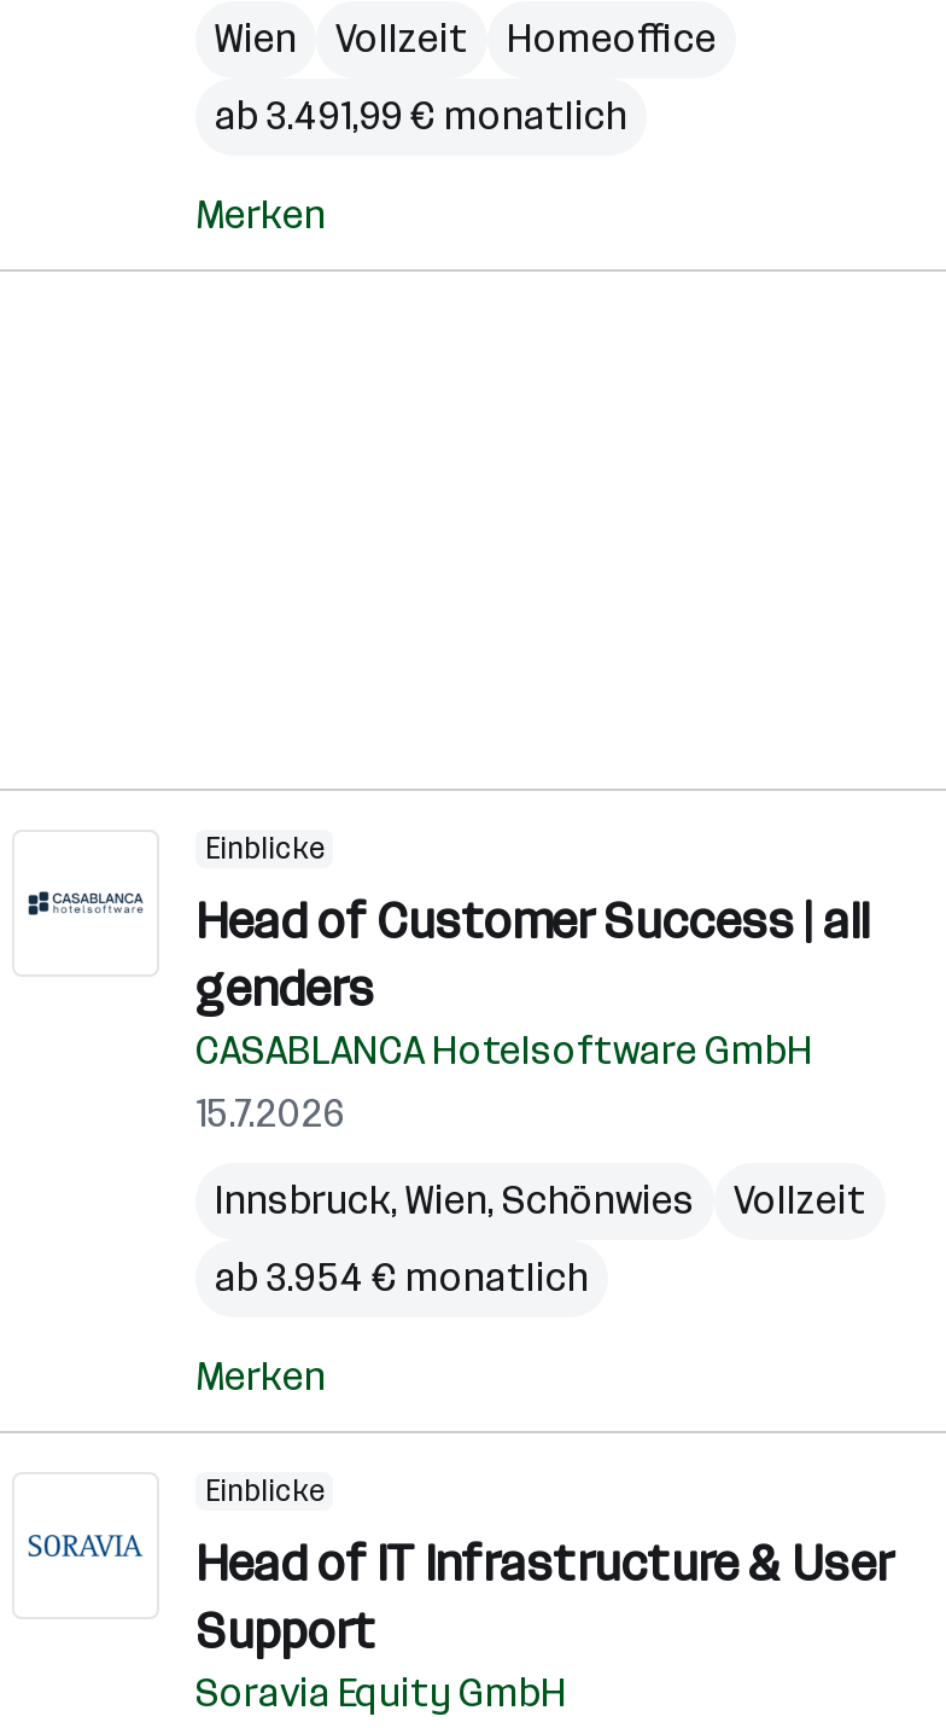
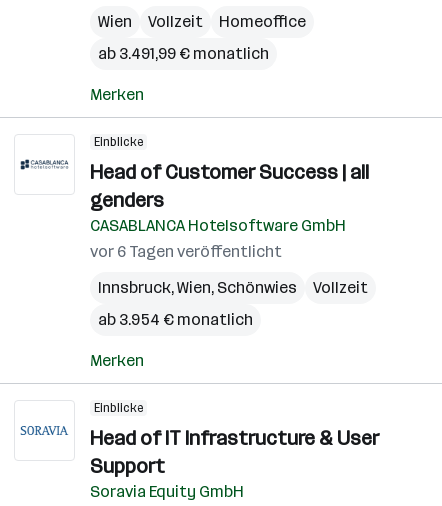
[195,1090,345,1136] 15.7.2026 -> [90,242,282,261] vor 6 Tagen veröffentlicht

